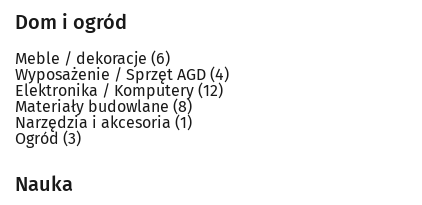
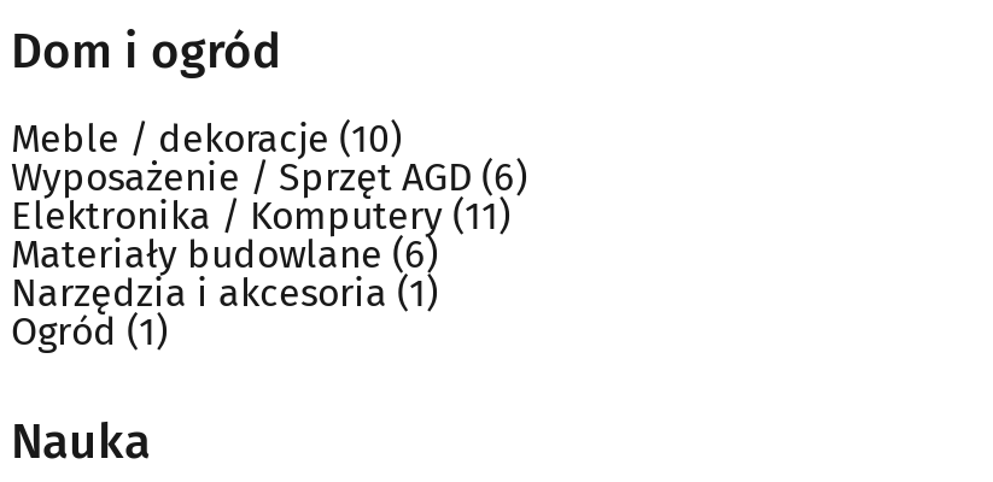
[15,48,170,67] Meble / dekoracje (6) -> [11,117,402,163] Meble / dekoracje (10)
[15,64,229,83] Wyposażenie / Sprzęt AGD (4) -> [11,155,527,201] Wyposażenie / Sprzęt AGD (6)
[15,80,223,99] Elektronika / Komputery (12) -> [11,194,510,240] Elektronika / Komputery (11)
[15,96,192,115] Materiały budowlane (8) -> [11,233,438,278] Materiały budowlane (6)
[15,128,81,147] Ogród (3) -> [11,310,168,355] Ogród (1)

